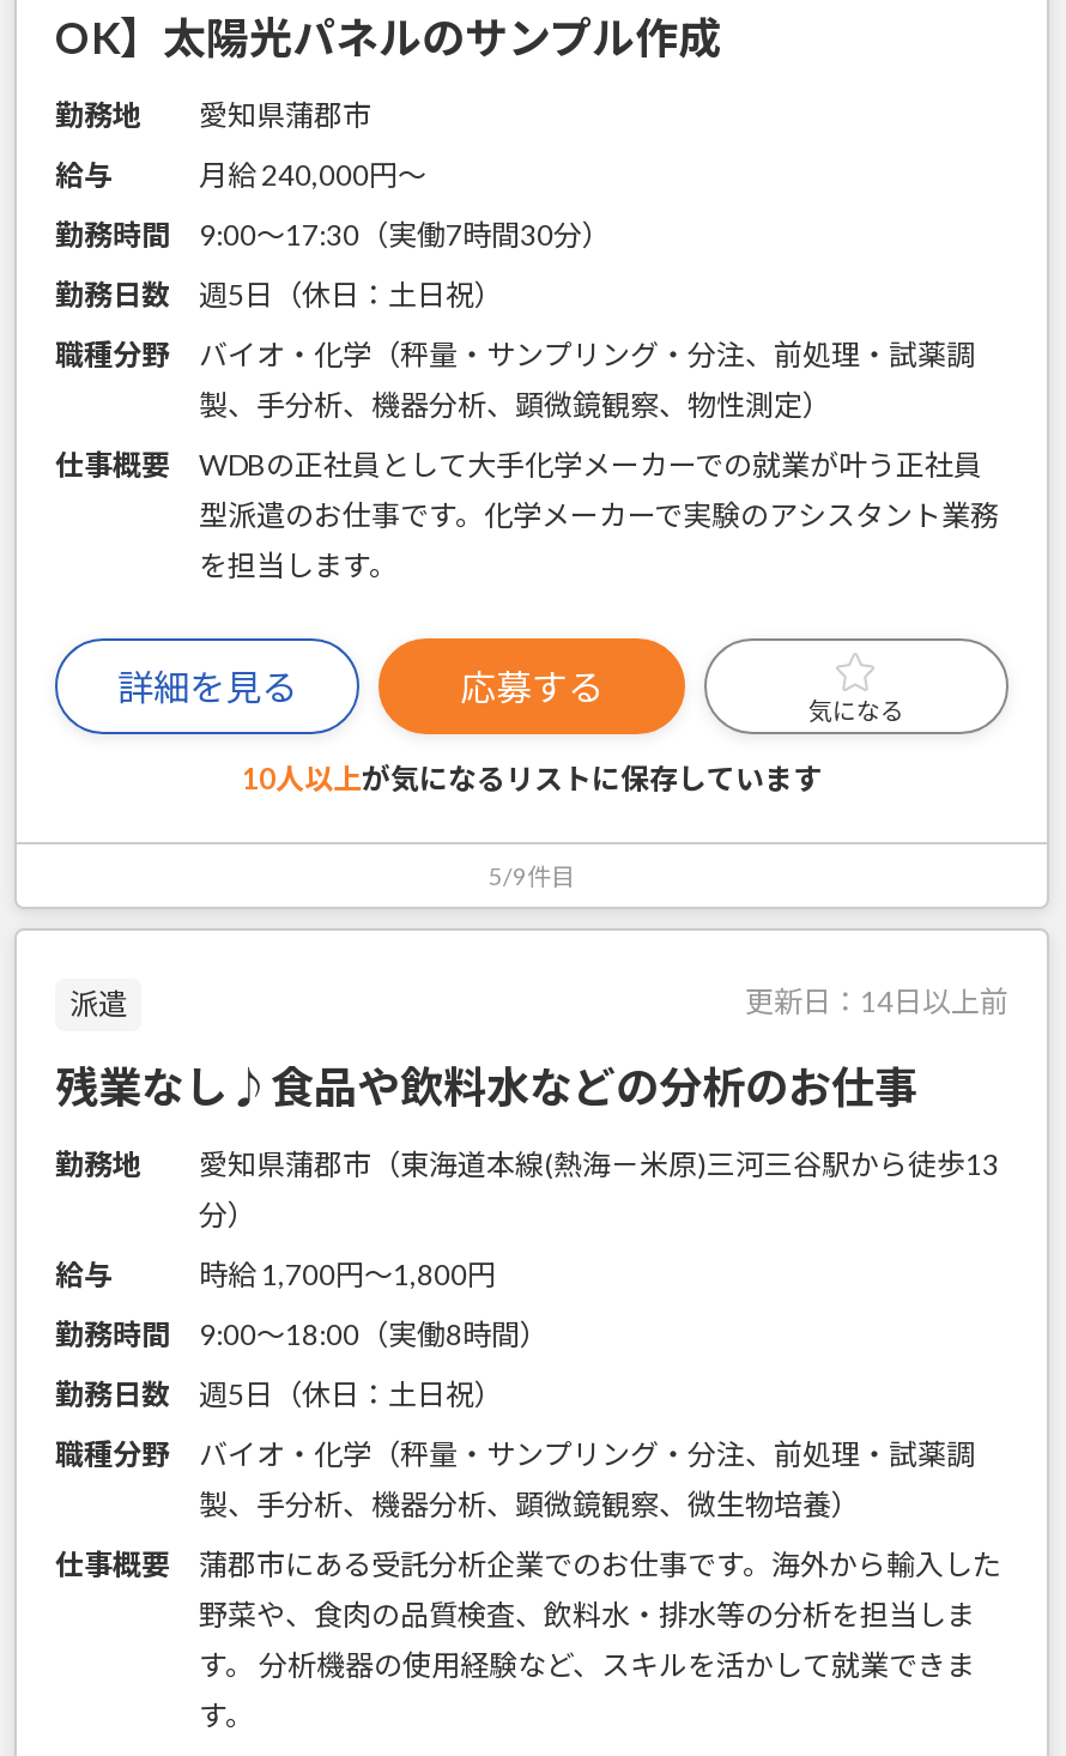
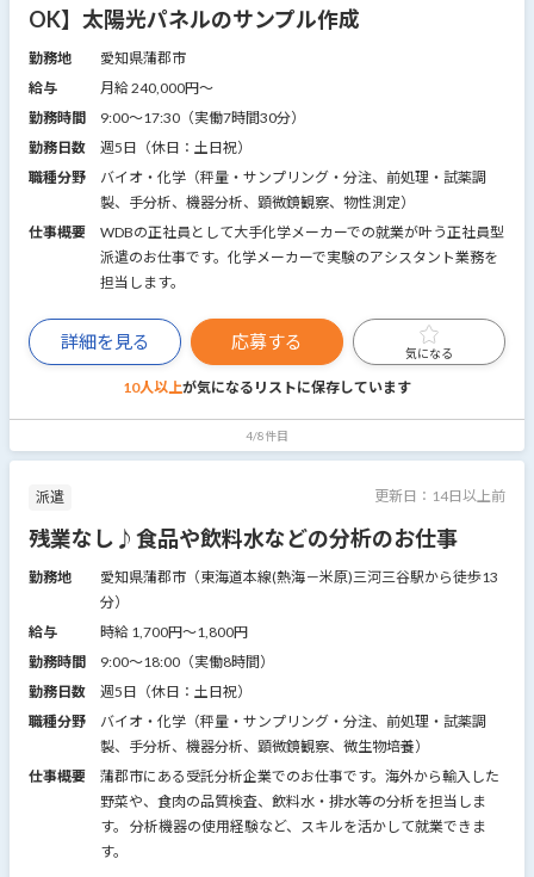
[489,860,575,889] 5/9件目 -> [246,428,288,443] 4/8件目

